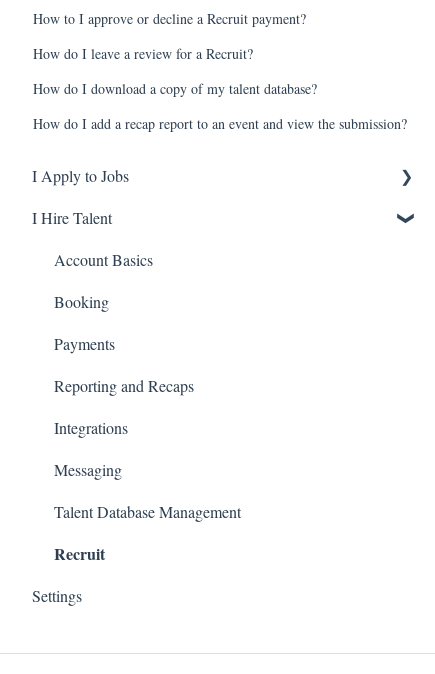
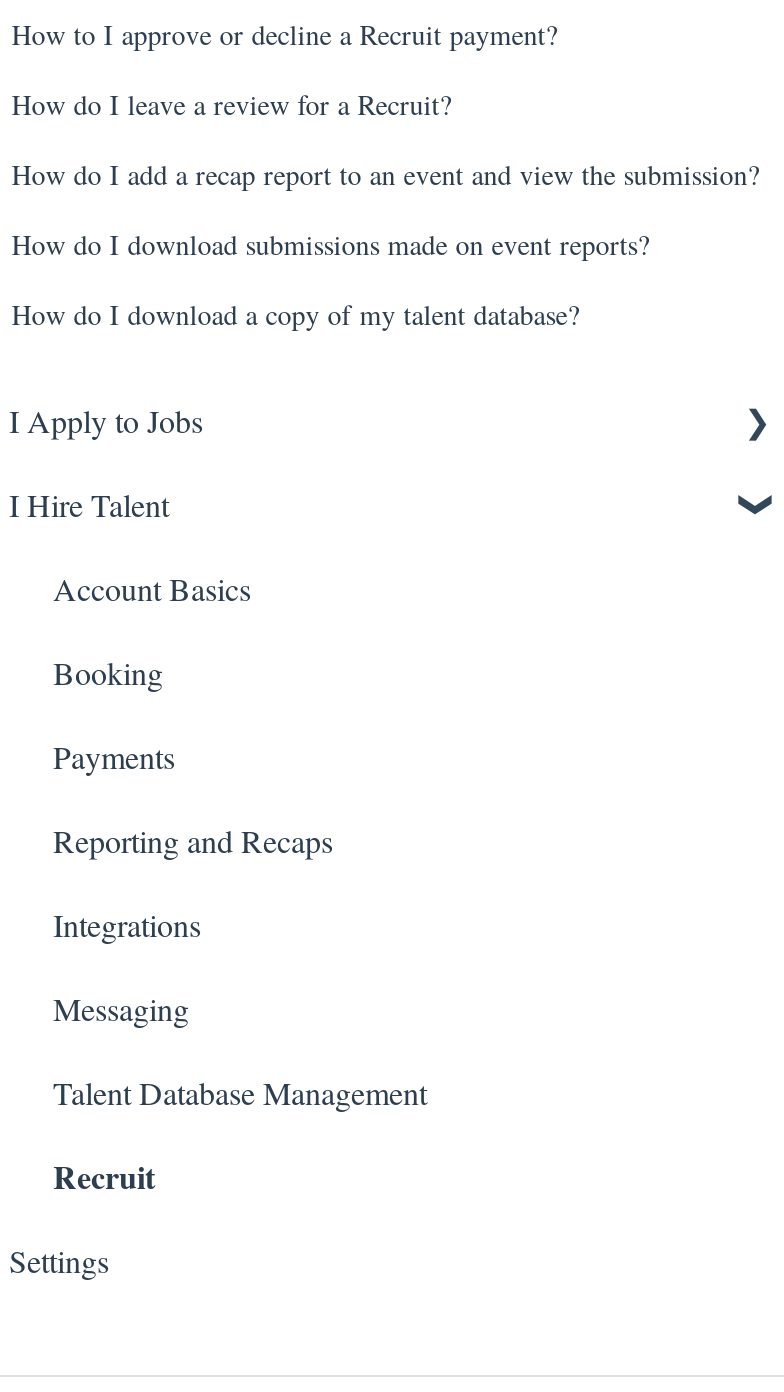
none -> [11,226,649,264] How do I download submissions made on event reports?
moved [33,79,317,98] -> [11,296,579,334]: How do I download a copy of my talent database?
moved [33,114,407,133] -> [11,156,759,194]: How do I add a recap report to an event and view the submission?

